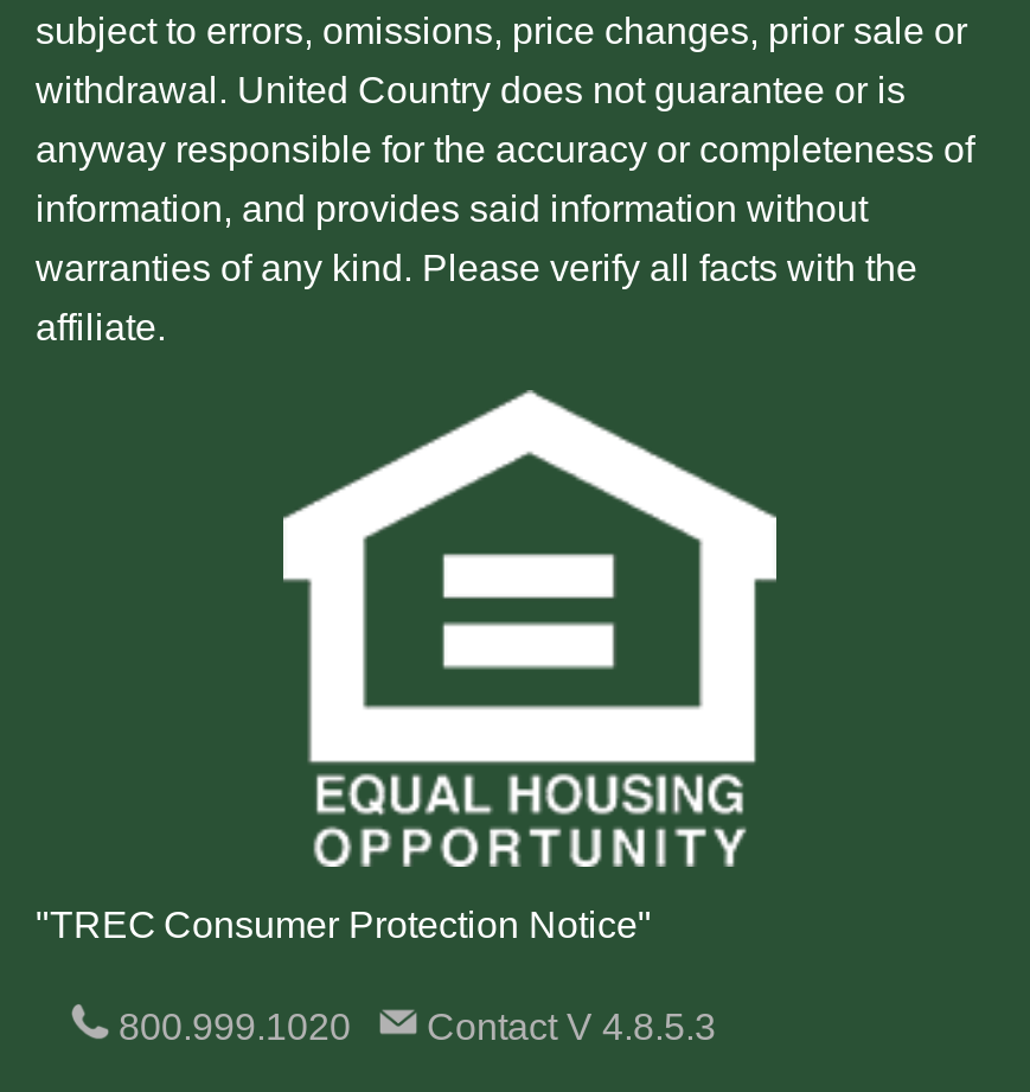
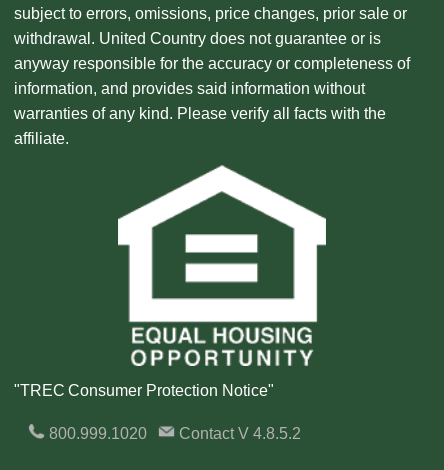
[109,1007,716,1047] 800.999.1020 Contact V 4.8.5.3 -> [44,425,300,442] 800.999.1020 Contact V 4.8.5.2

